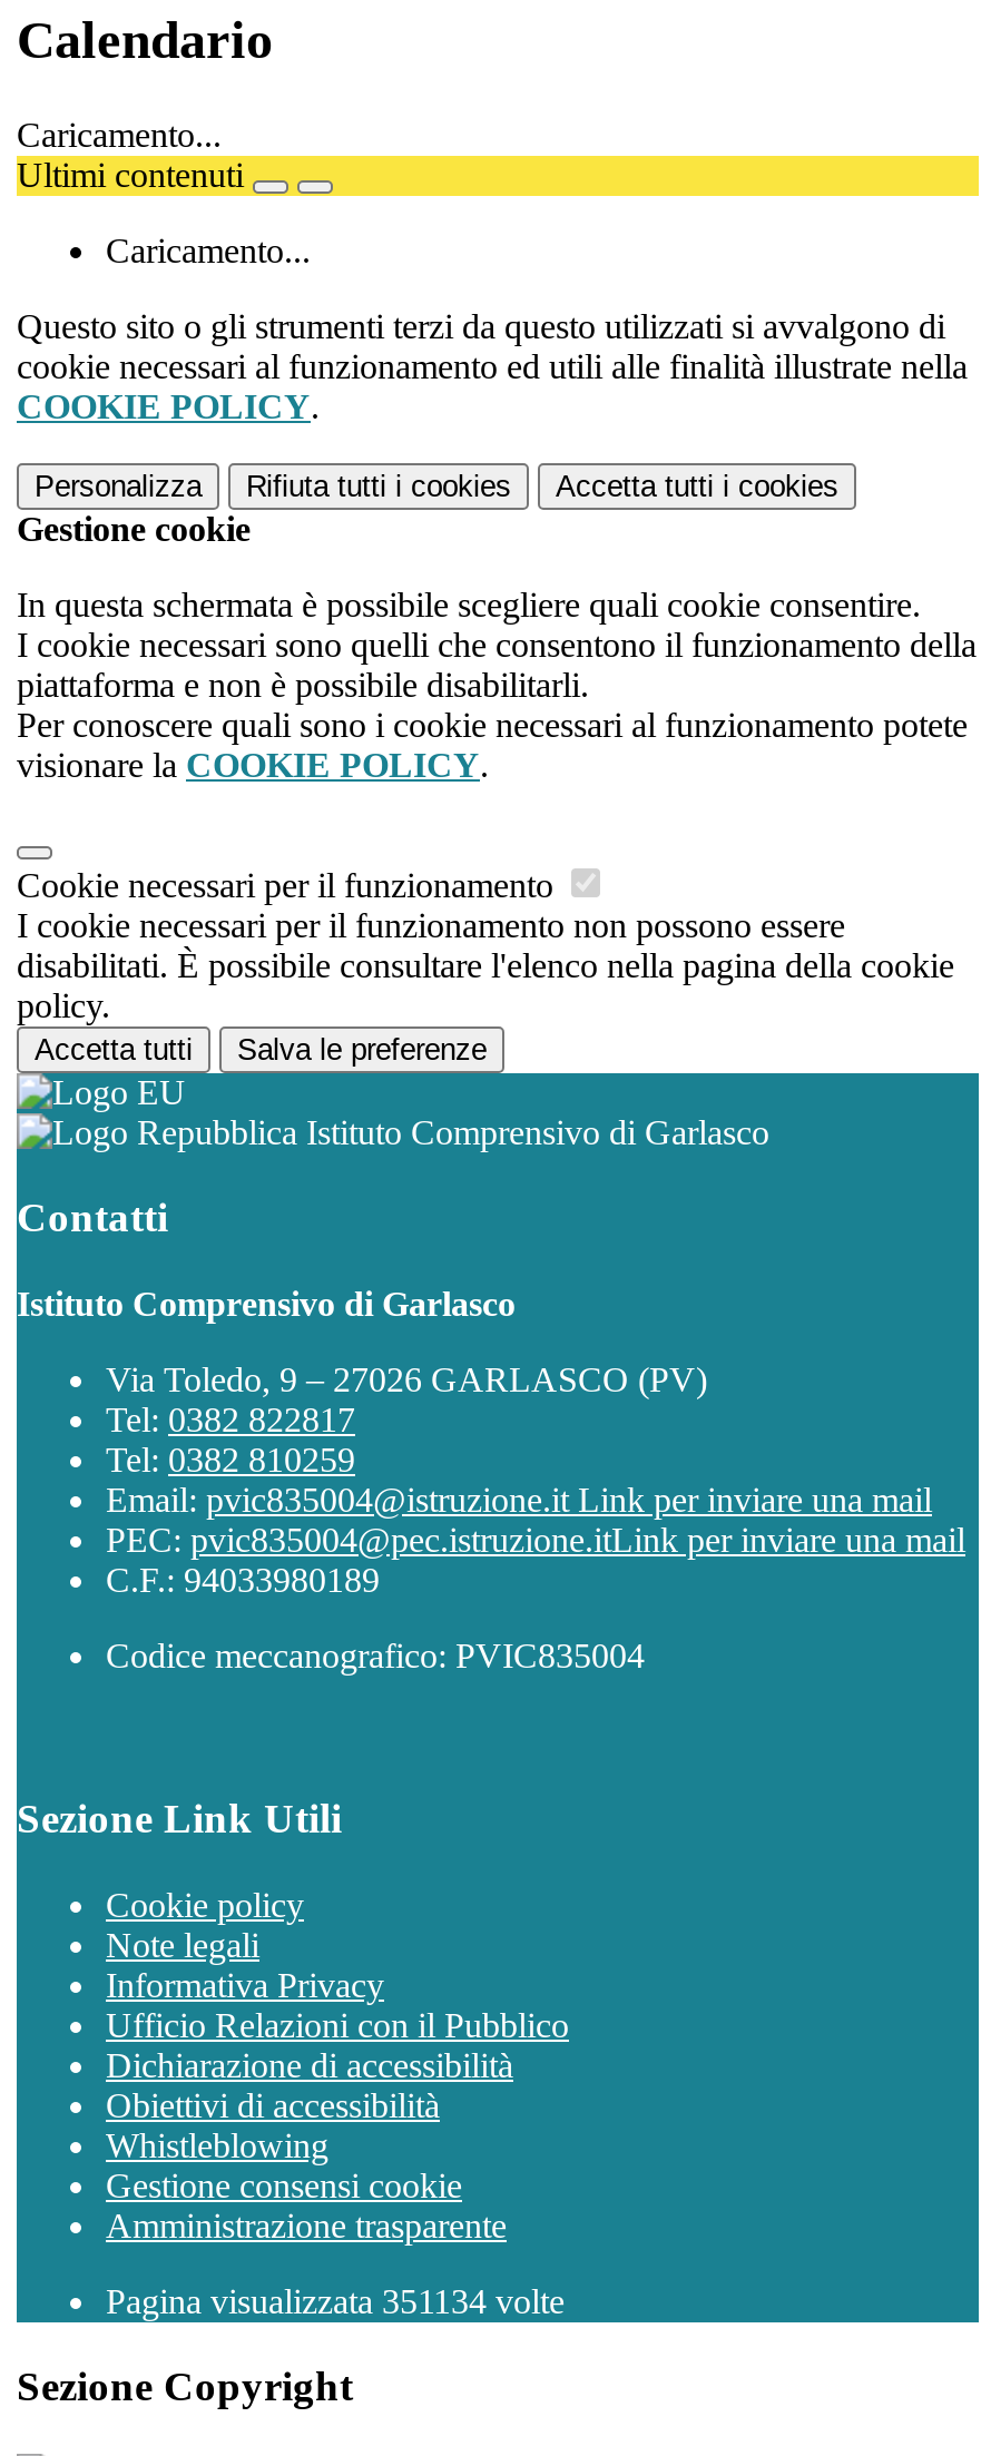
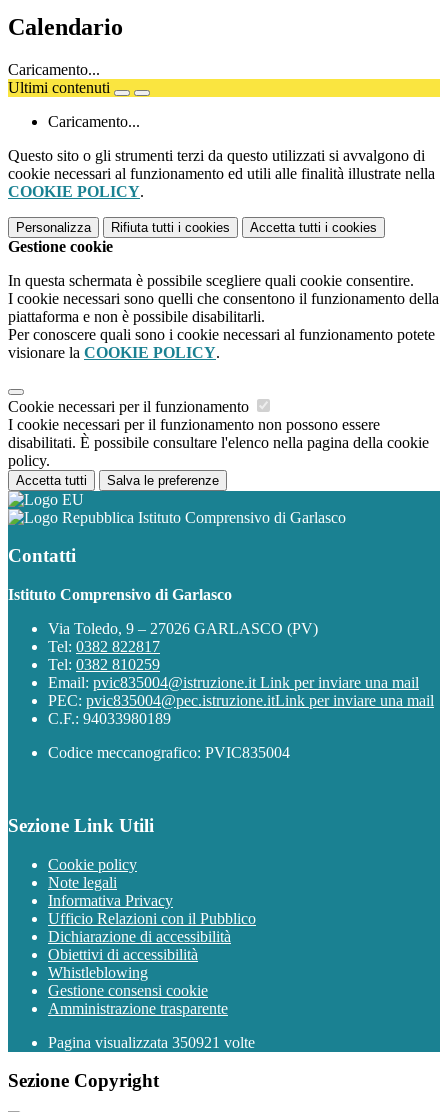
[106,2281,565,2319] Pagina visualizzata 351134 volte -> [48,1034,255,1051] Pagina visualizzata 350921 volte

